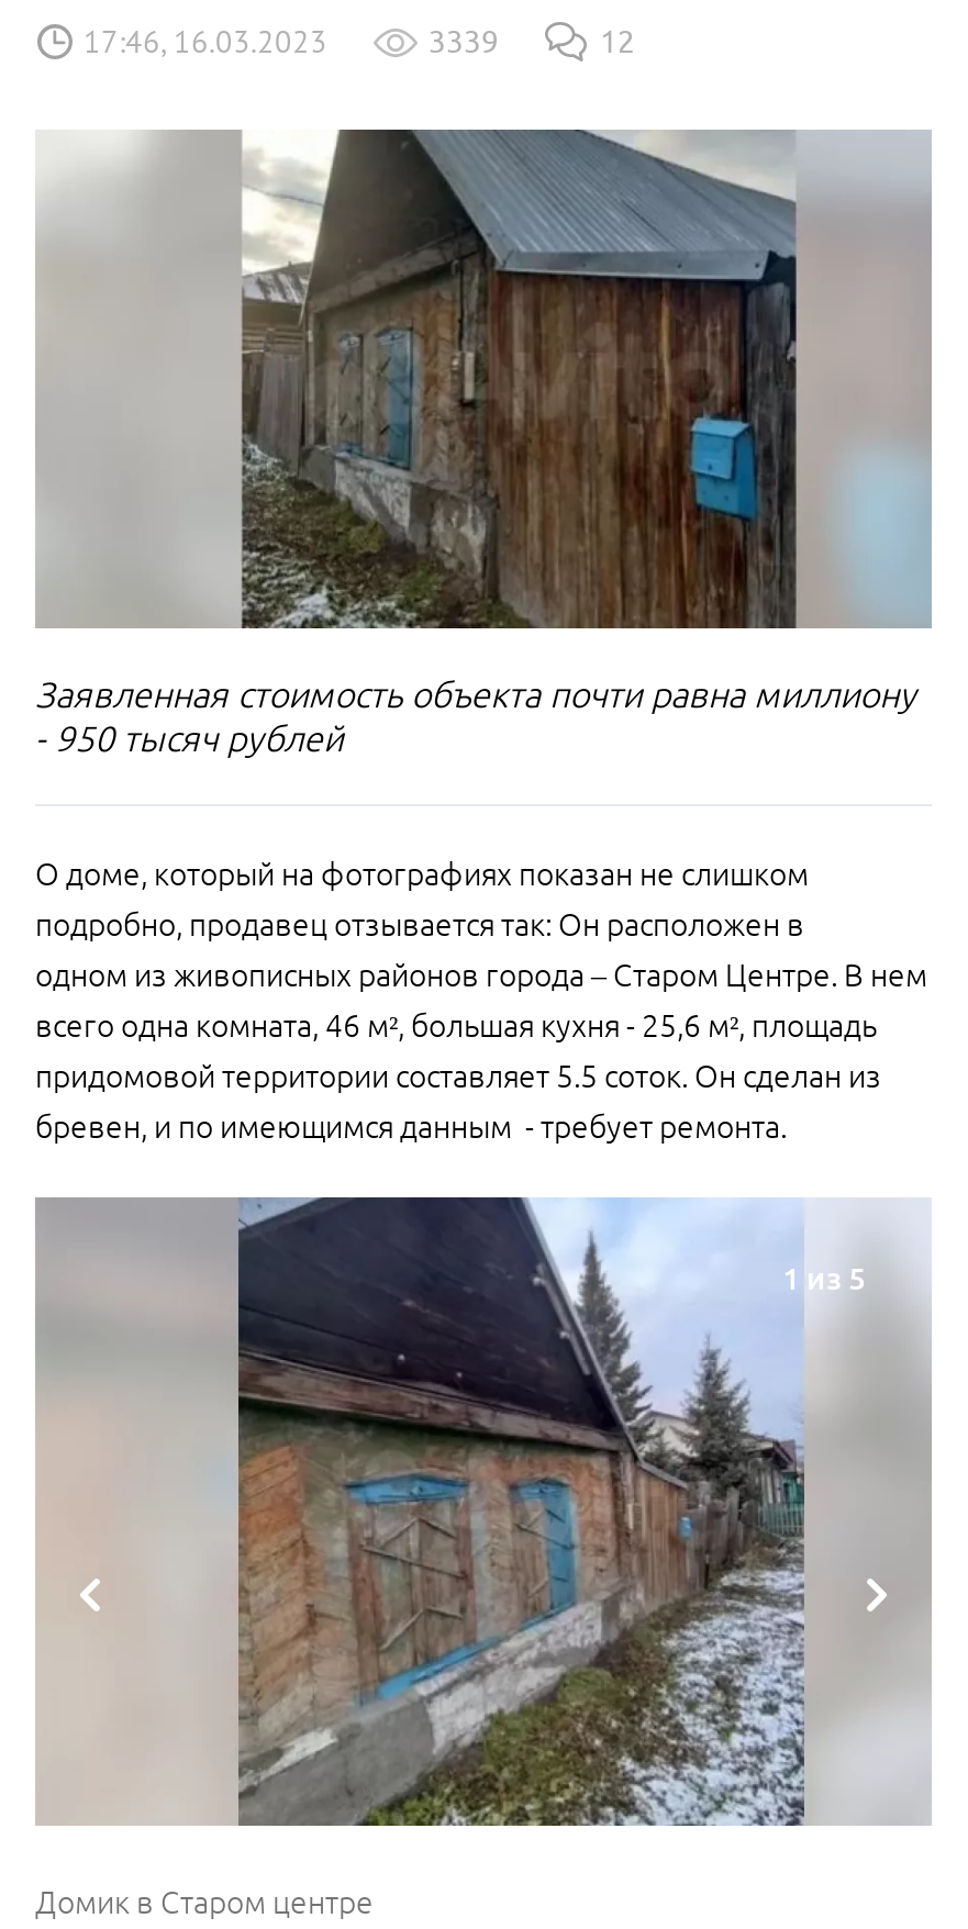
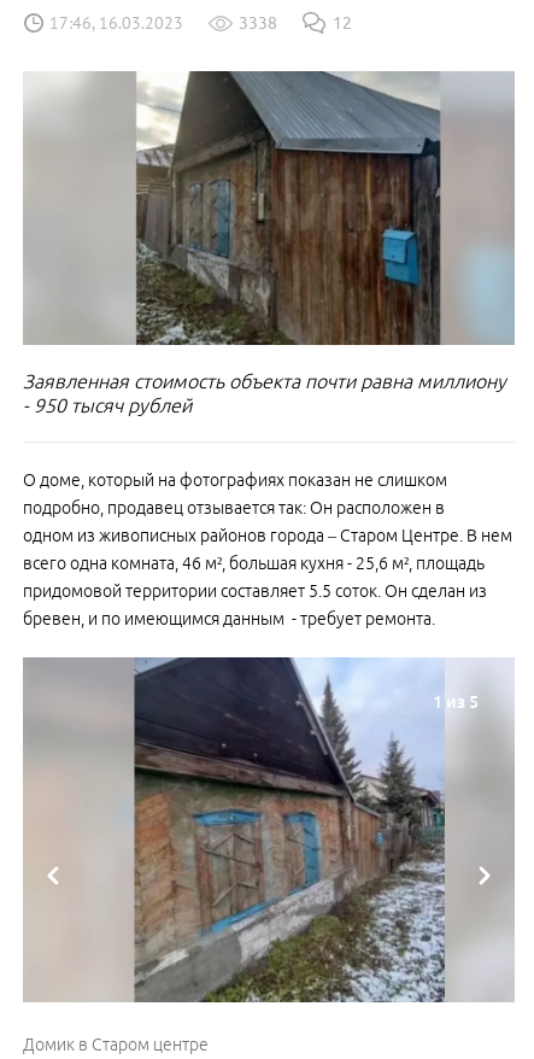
[429,24,499,59] 3339 -> [239,13,277,33] 3338

